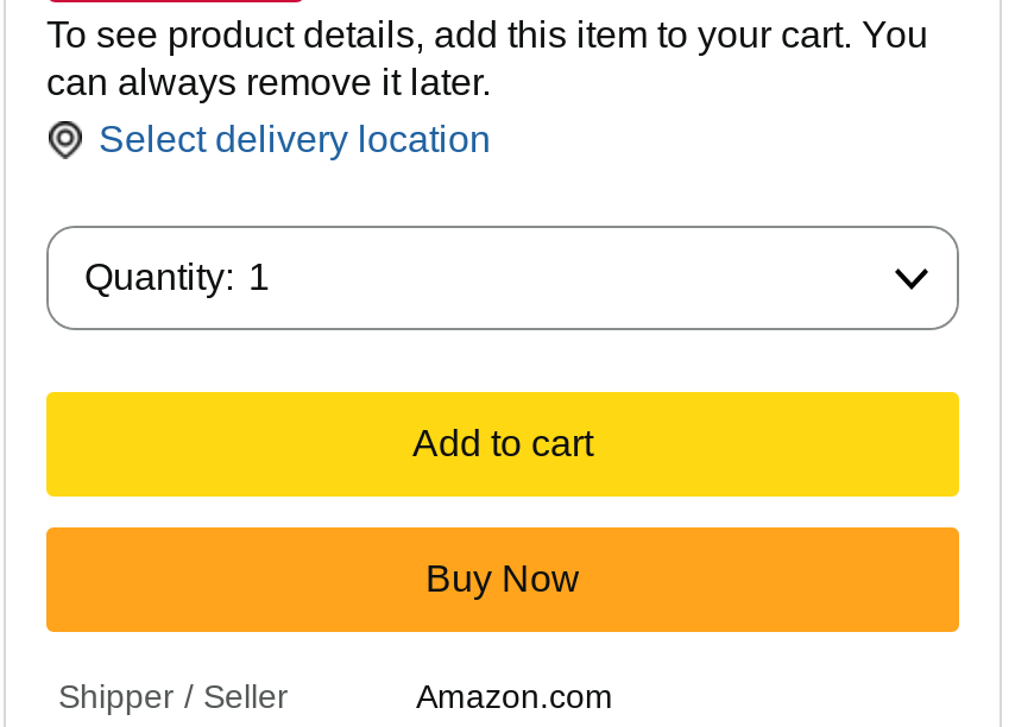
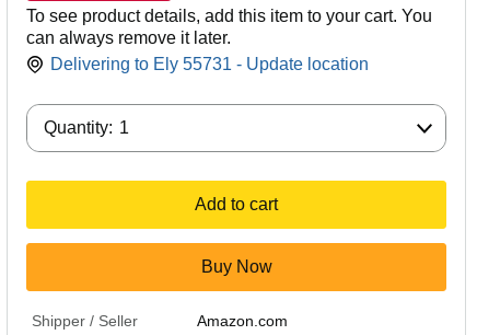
[99,119,491,159] Select delivery location -> [50,55,369,73] Delivering to Ely 55731 - Update location

